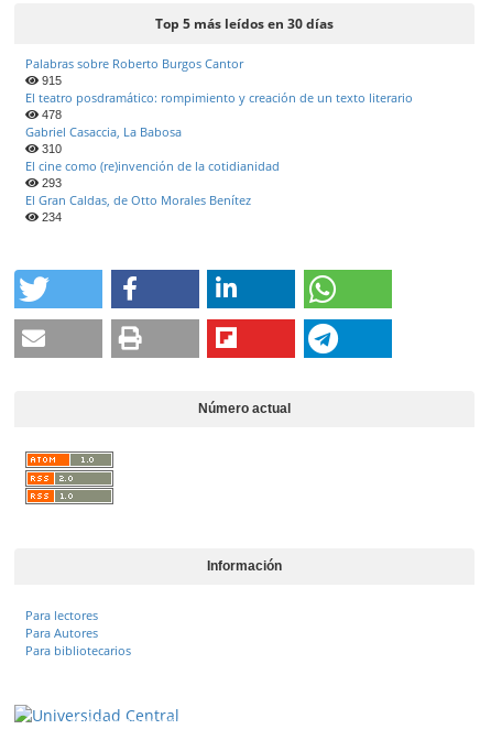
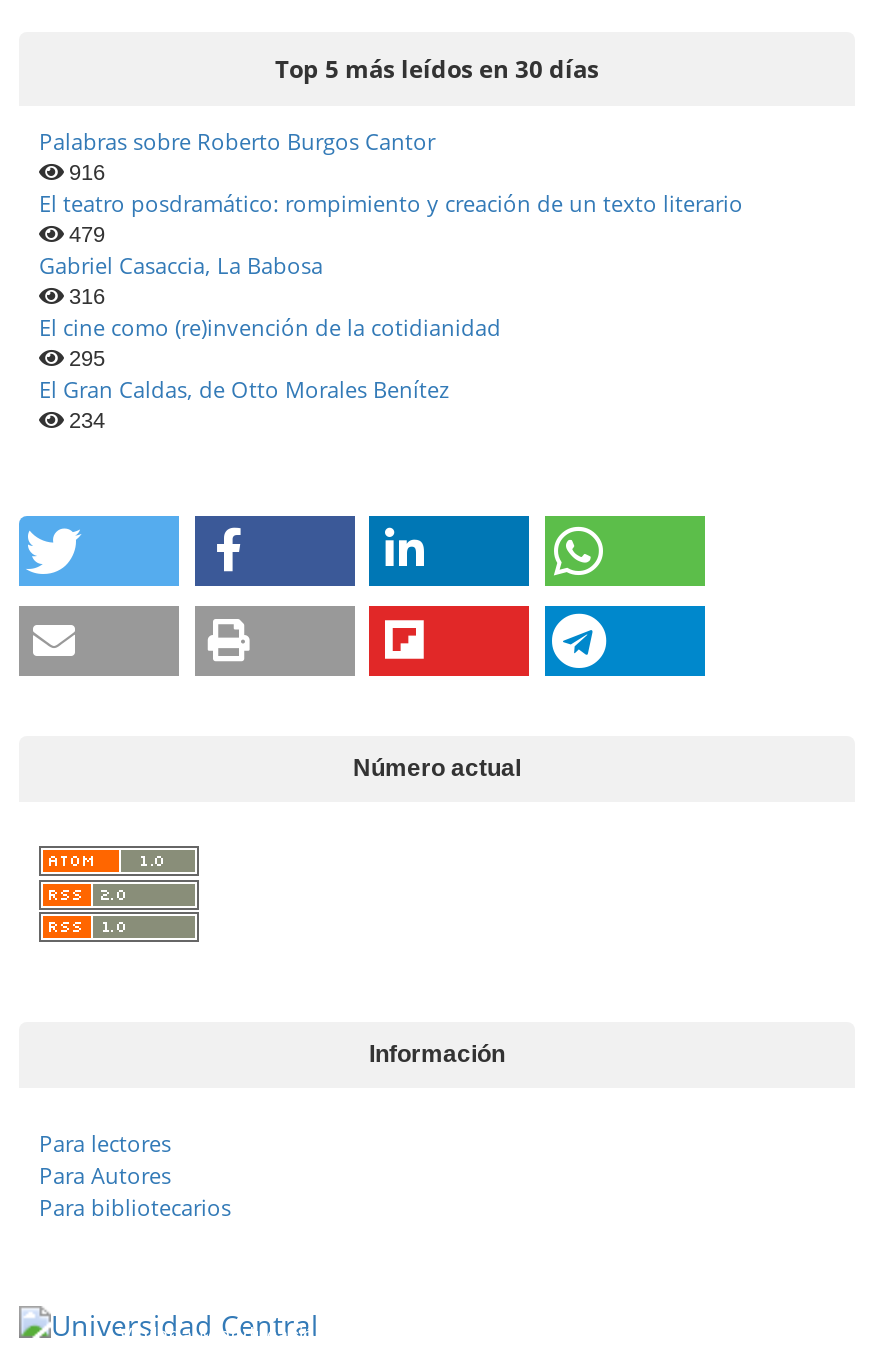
[39,74,62,87] 915 -> [63,161,105,185] 916
[39,108,62,122] 478 -> [63,223,105,247] 479
[39,142,62,156] 310 -> [63,285,105,309] 316
[39,177,62,190] 293 -> [63,347,105,371] 295

